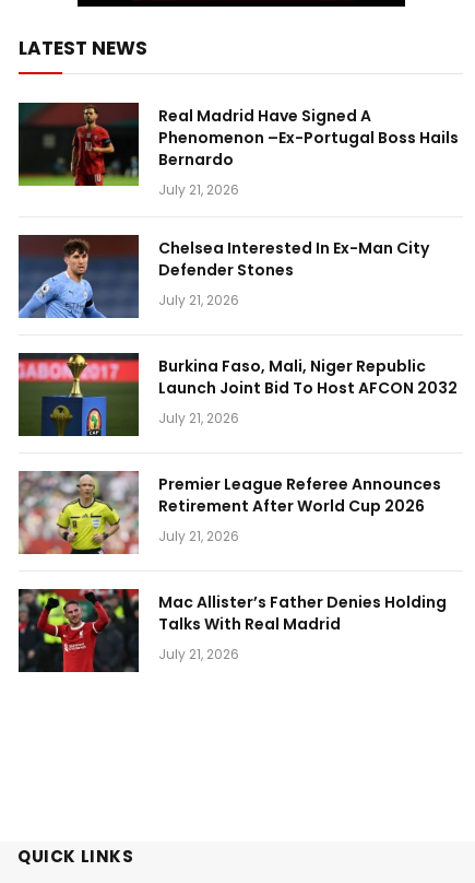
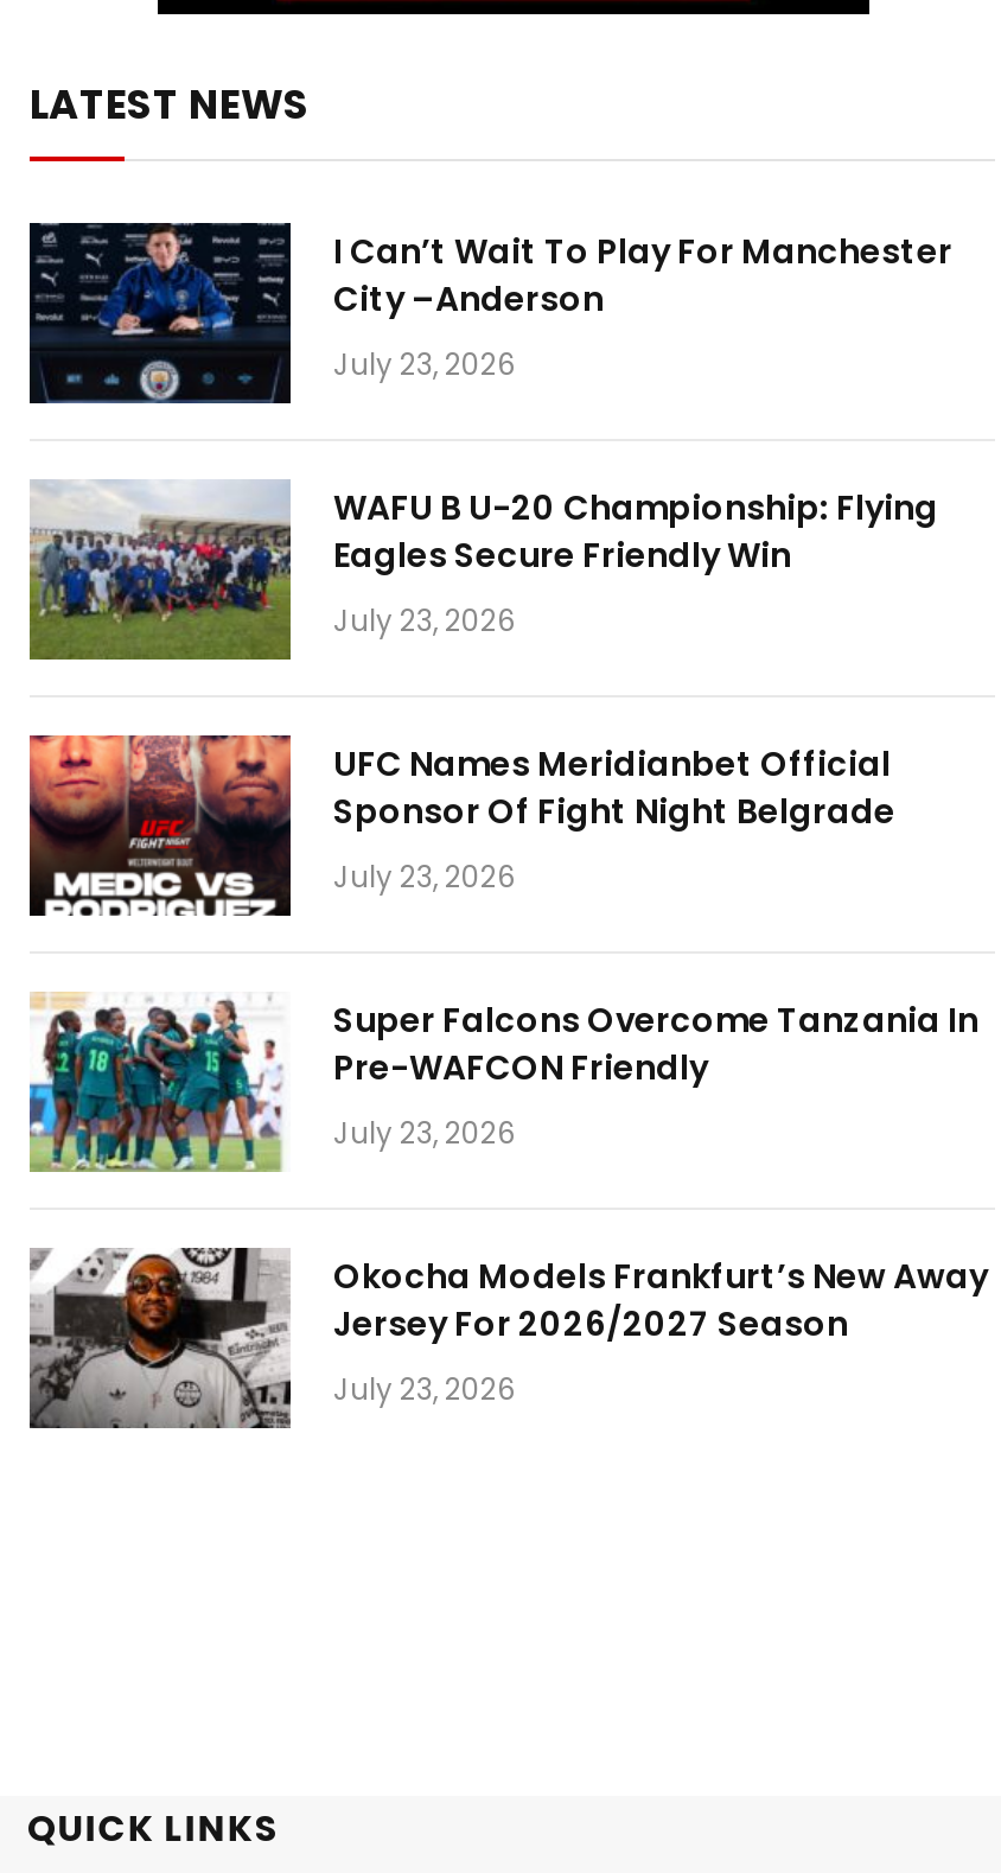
[17,103,459,199] [image] | Real Madrid Have Signed A | Phenomenon –Ex-Portugal Boss Hails | Bernardo | July 21, 2026 -> [27,223,952,406] [image] | I Can’t Wait To Play For Manchester | City –Anderson | July 23, 2026
[17,234,429,319] [image] | Chelsea Interested In Ex-Man City | Defender Stones | July 21, 2026 -> [27,479,938,662] [image] | WAFU B U-20 Championship: Flying | Eagles Secure Friendly Win | July 23, 2026
[17,352,458,437] [image] | Burkina Faso, Mali, Niger Republic | Launch Joint Bid To Host AFCON 2032 | July 21, 2026 -> [27,733,895,916] [image] | UFC Names Meridianbet Official | Sponsor Of Fight Night Belgrade | July 23, 2026
[17,470,441,555] [image] | Premier League Referee Announces | Retirement After World Cup 2026 | July 21, 2026 -> [30,992,978,1174] [image] | Super Falcons Overcome Tanzania In | Pre-WAFCON Friendly | July 23, 2026
[19,588,447,673] [image] | Mac Allister’s Father Denies Holding | Talks With Real Madrid | July 21, 2026 -> [30,1248,988,1431] [image] | Okocha Models Frankfurt’s New Away | Jersey For 2026/2027 Season | July 23, 2026

